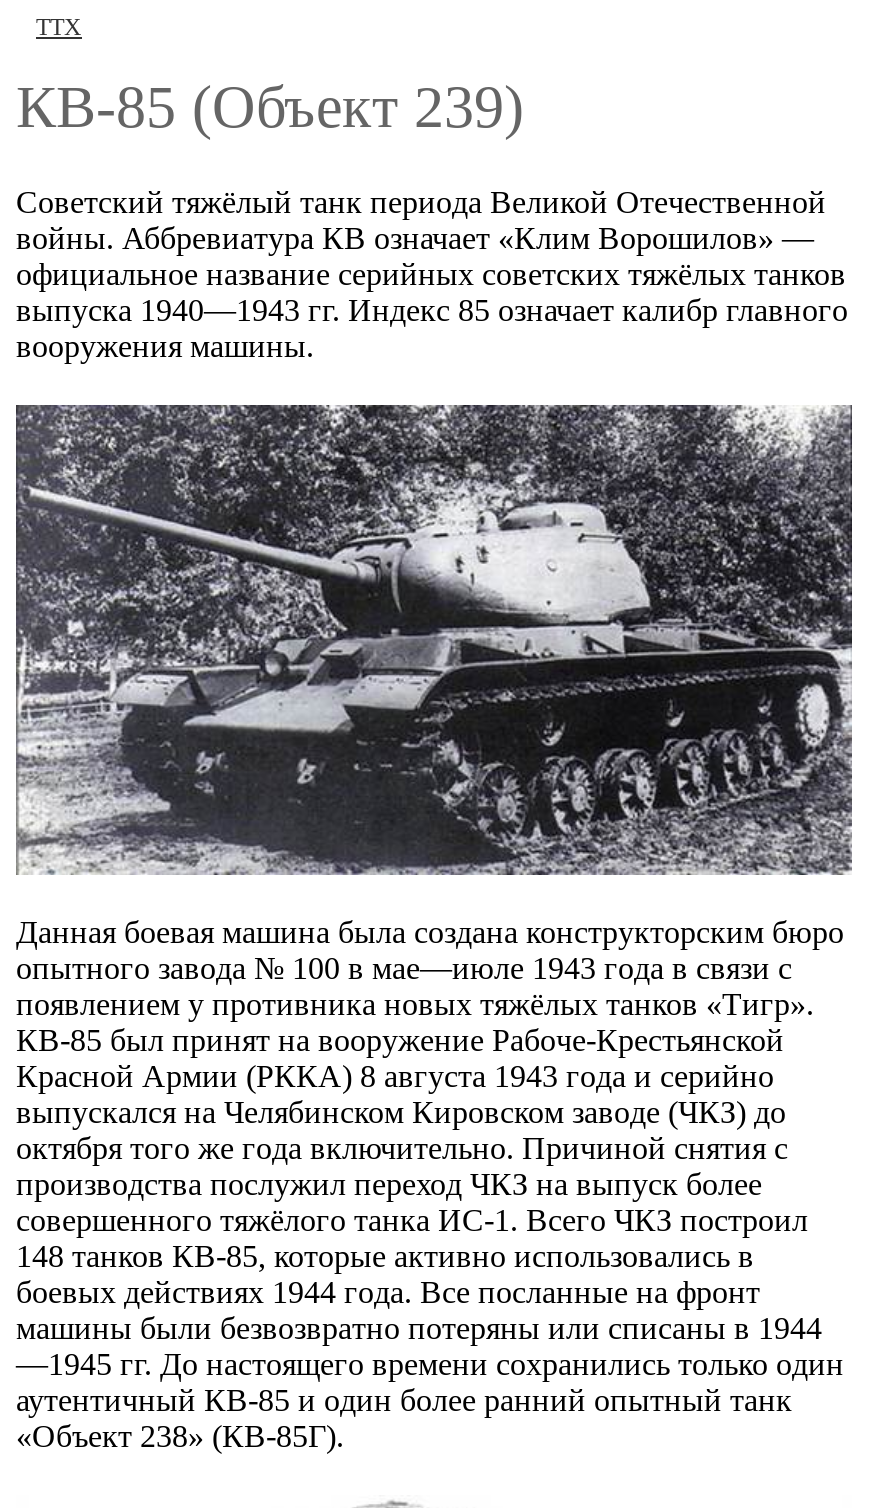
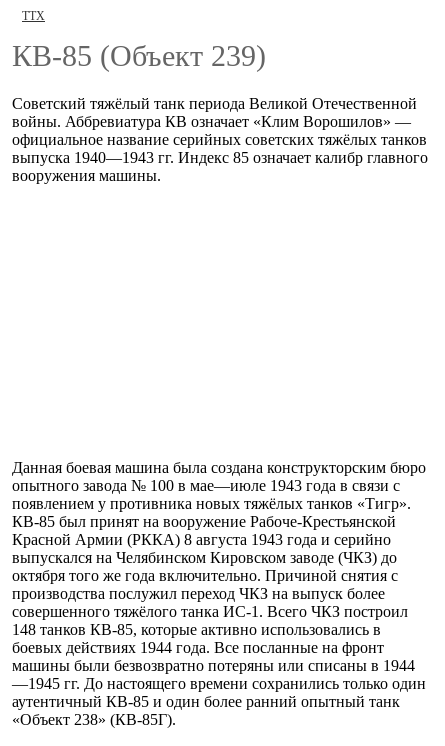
[14,402,854,878] [image] -> none

